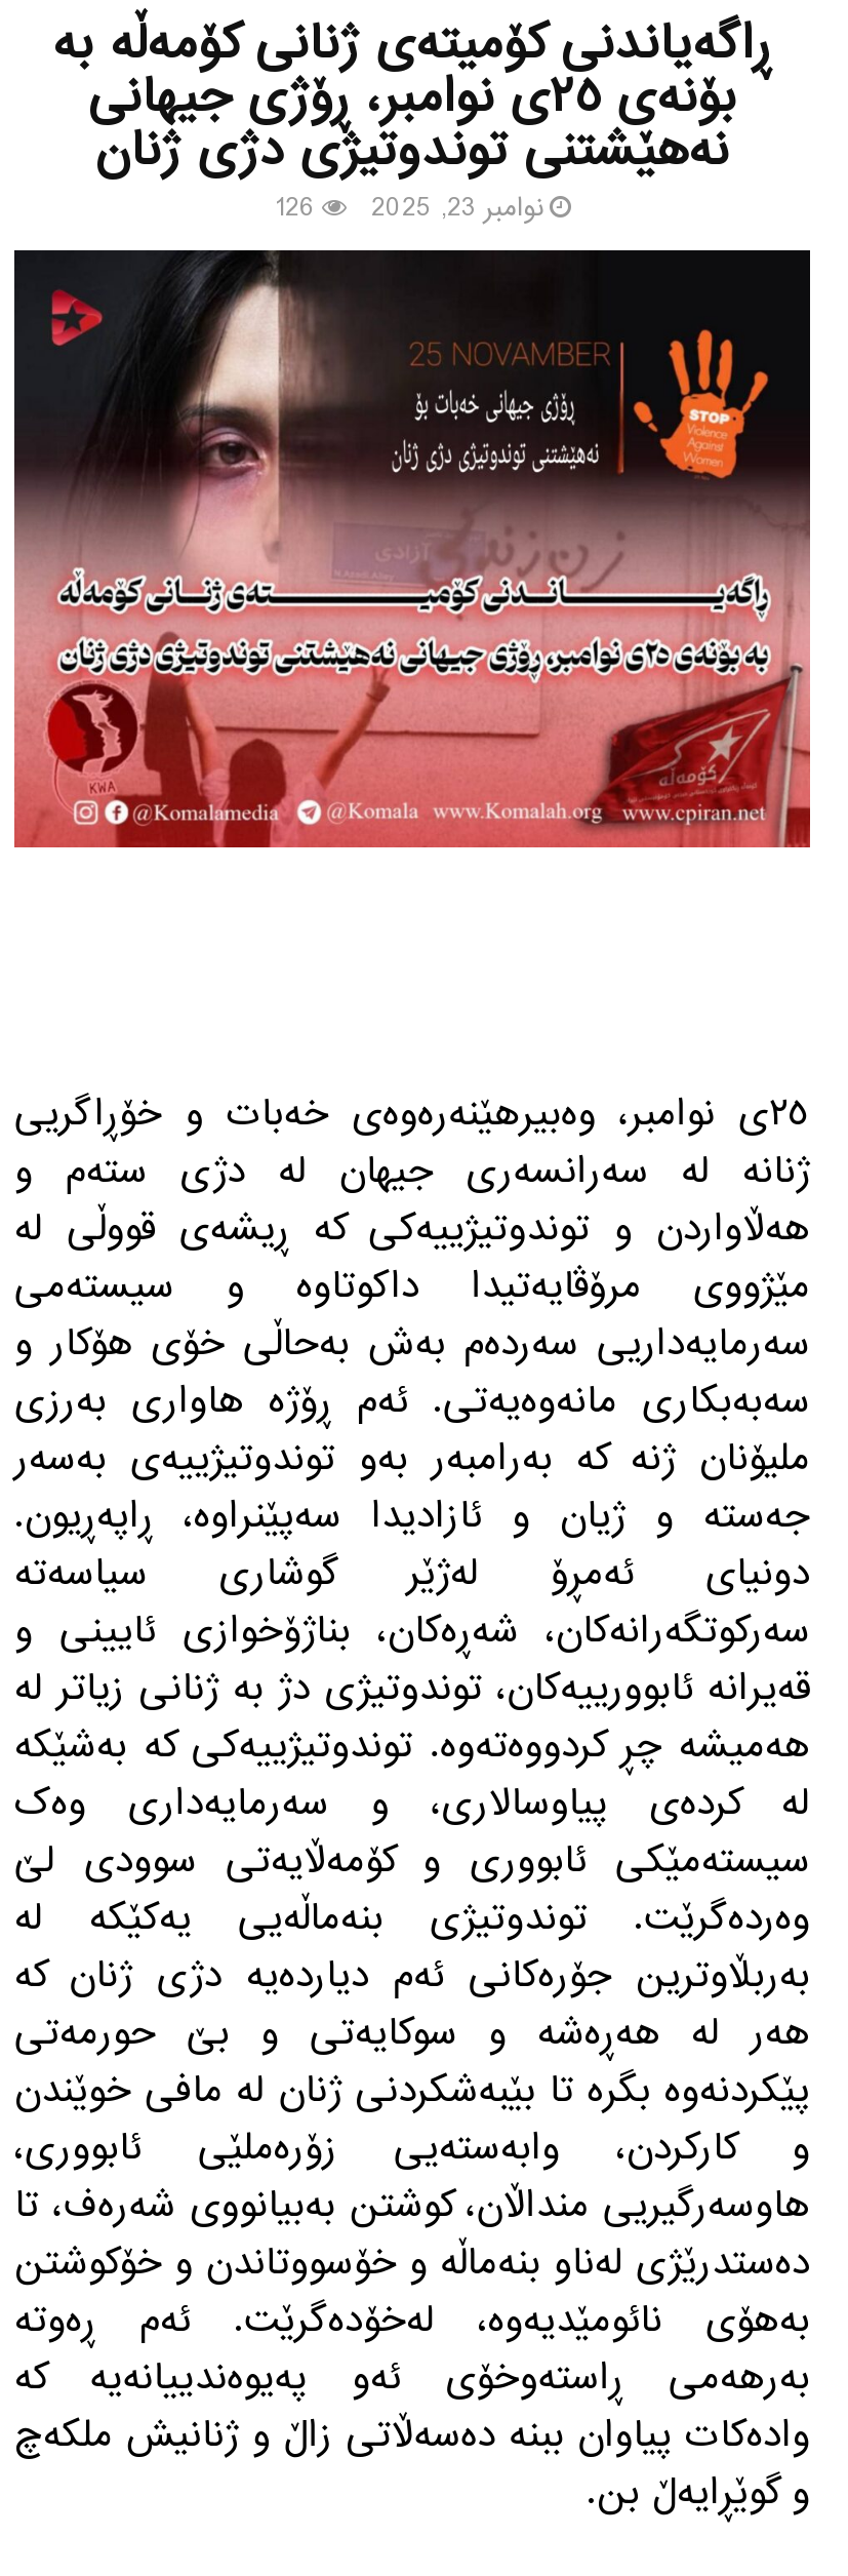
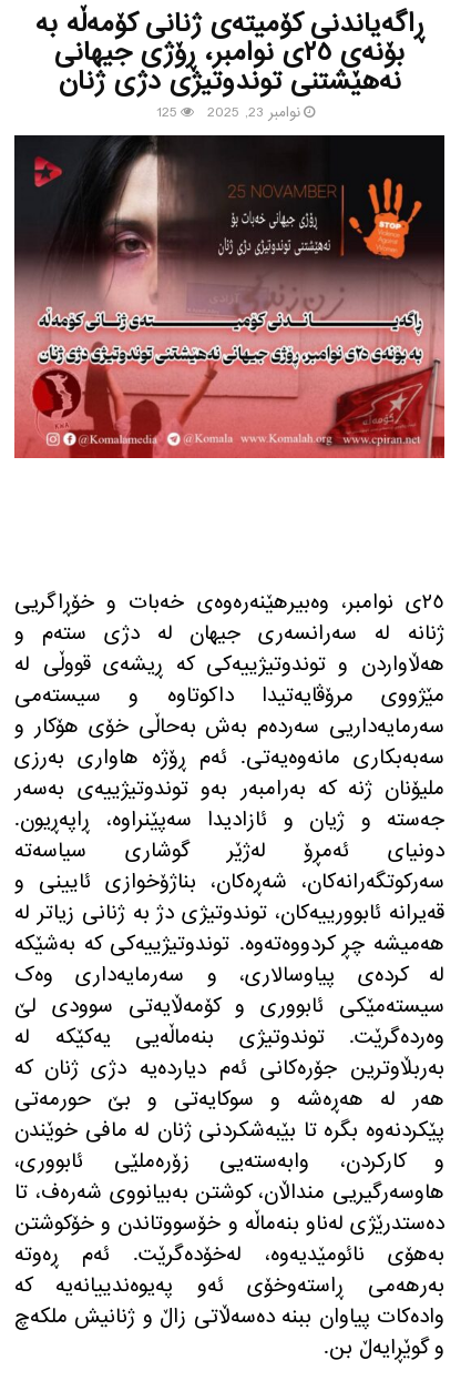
[275,189,316,228] 126 -> [156,102,177,123] 125

